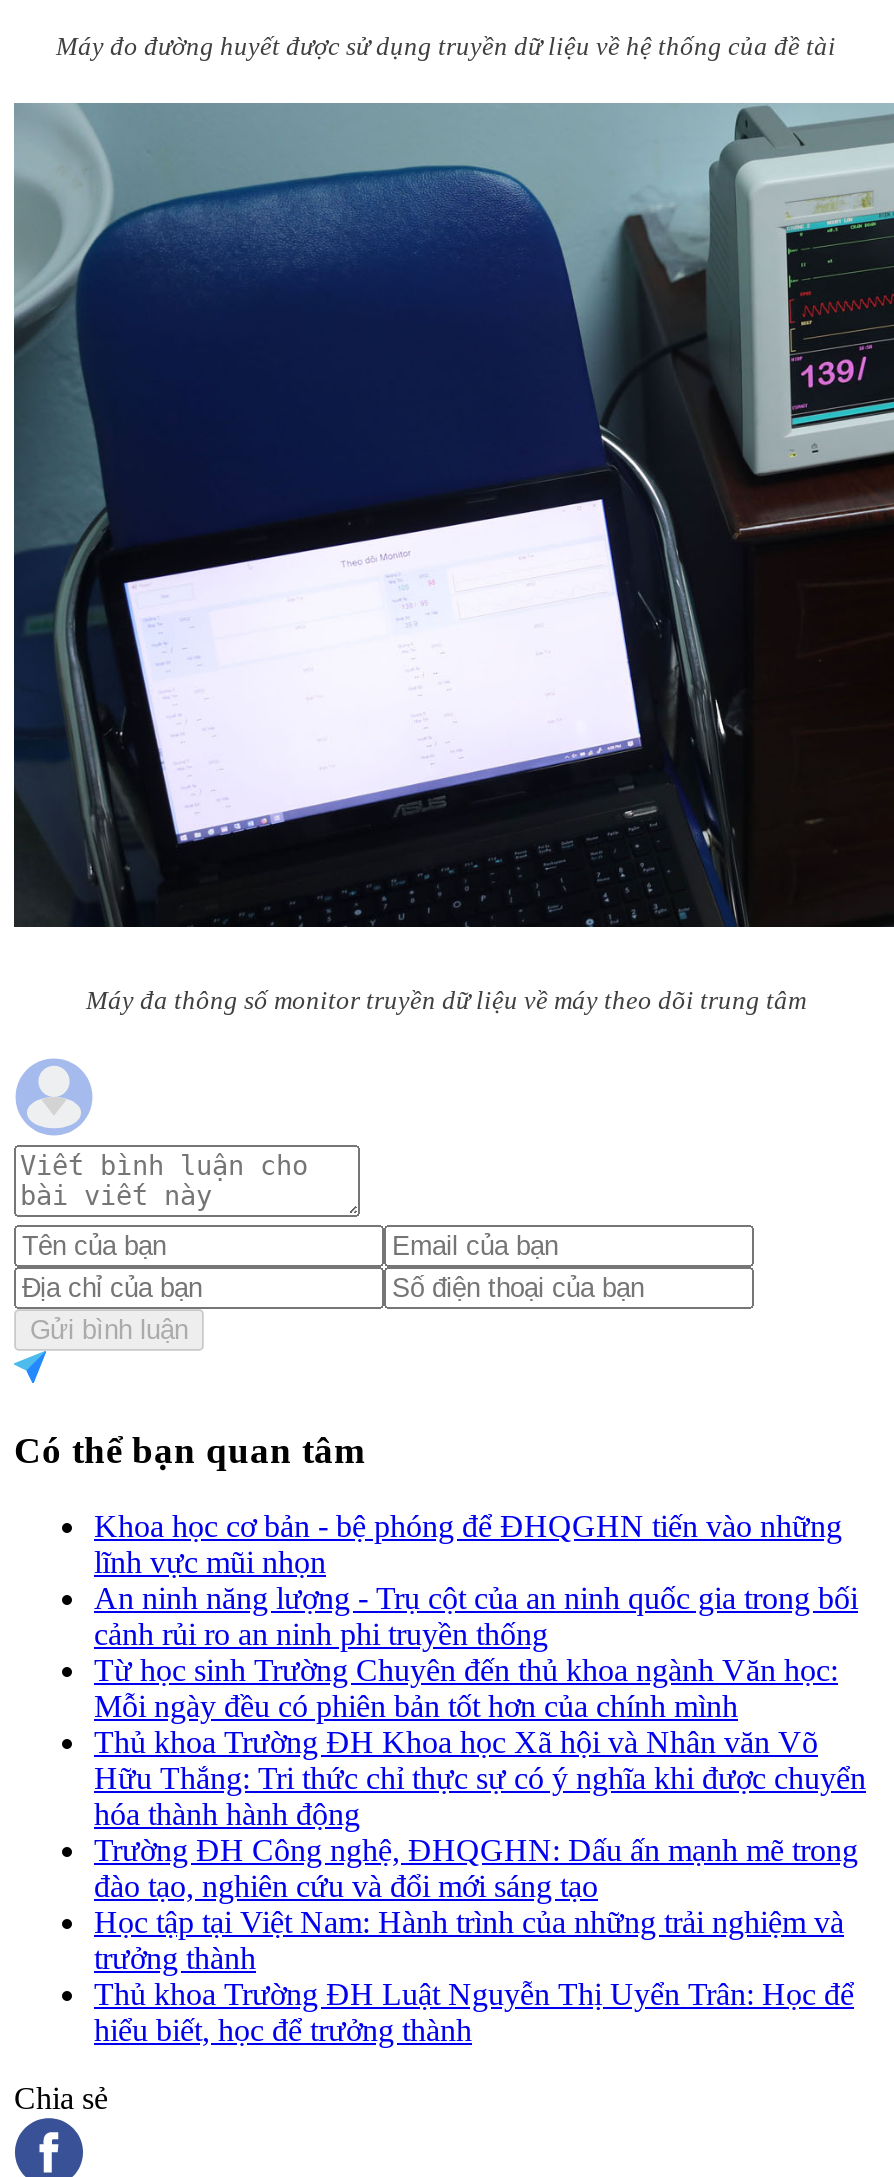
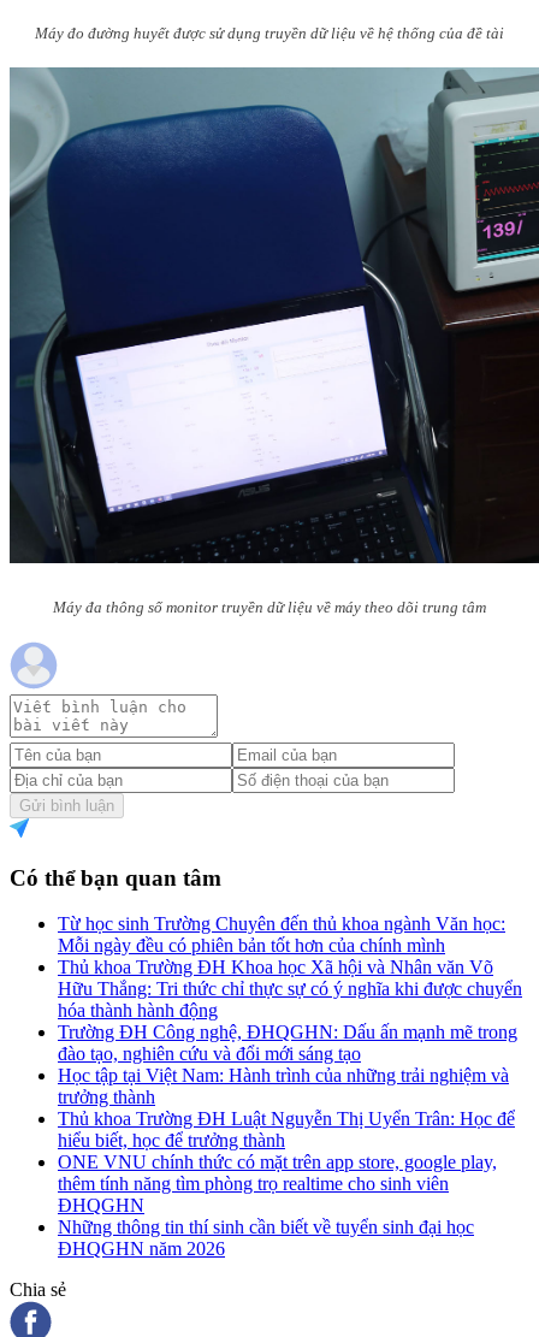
[94,1509,858,1651] Khoa học cơ bản - bệ phóng để ĐHQGHN tiến vào những | lĩnh vực mũi nhọn | An ninh năng lượng - Trụ cột của an ninh quốc gia trong bối | cảnh rủi ro an ninh phi truyền thống -> none
moved [94,1653,866,2047] -> [58,914,522,1151]: Từ học sinh Trường Chuyên đến thủ khoa ngành Văn học: | Mỗi ngày đều có phiên bản tốt hơn của chính mình | Thủ khoa Trường ĐH Khoa học Xã hội và Nhân văn Võ | ... | Thủ khoa Trường ĐH Luật Nguyễn Thị Uyển Trân: Học để | hiểu biết, học để trưởng thành
none -> [58,1152,497,1259] ONE VNU chính thức có mặt trên app store, google play, | thêm tính năng tìm phòng trọ realtime cho sinh viên | ĐHQGHN | Những thông tin thí sinh cần biết về tuyển sinh đại học | ĐHQGHN năm 2026

